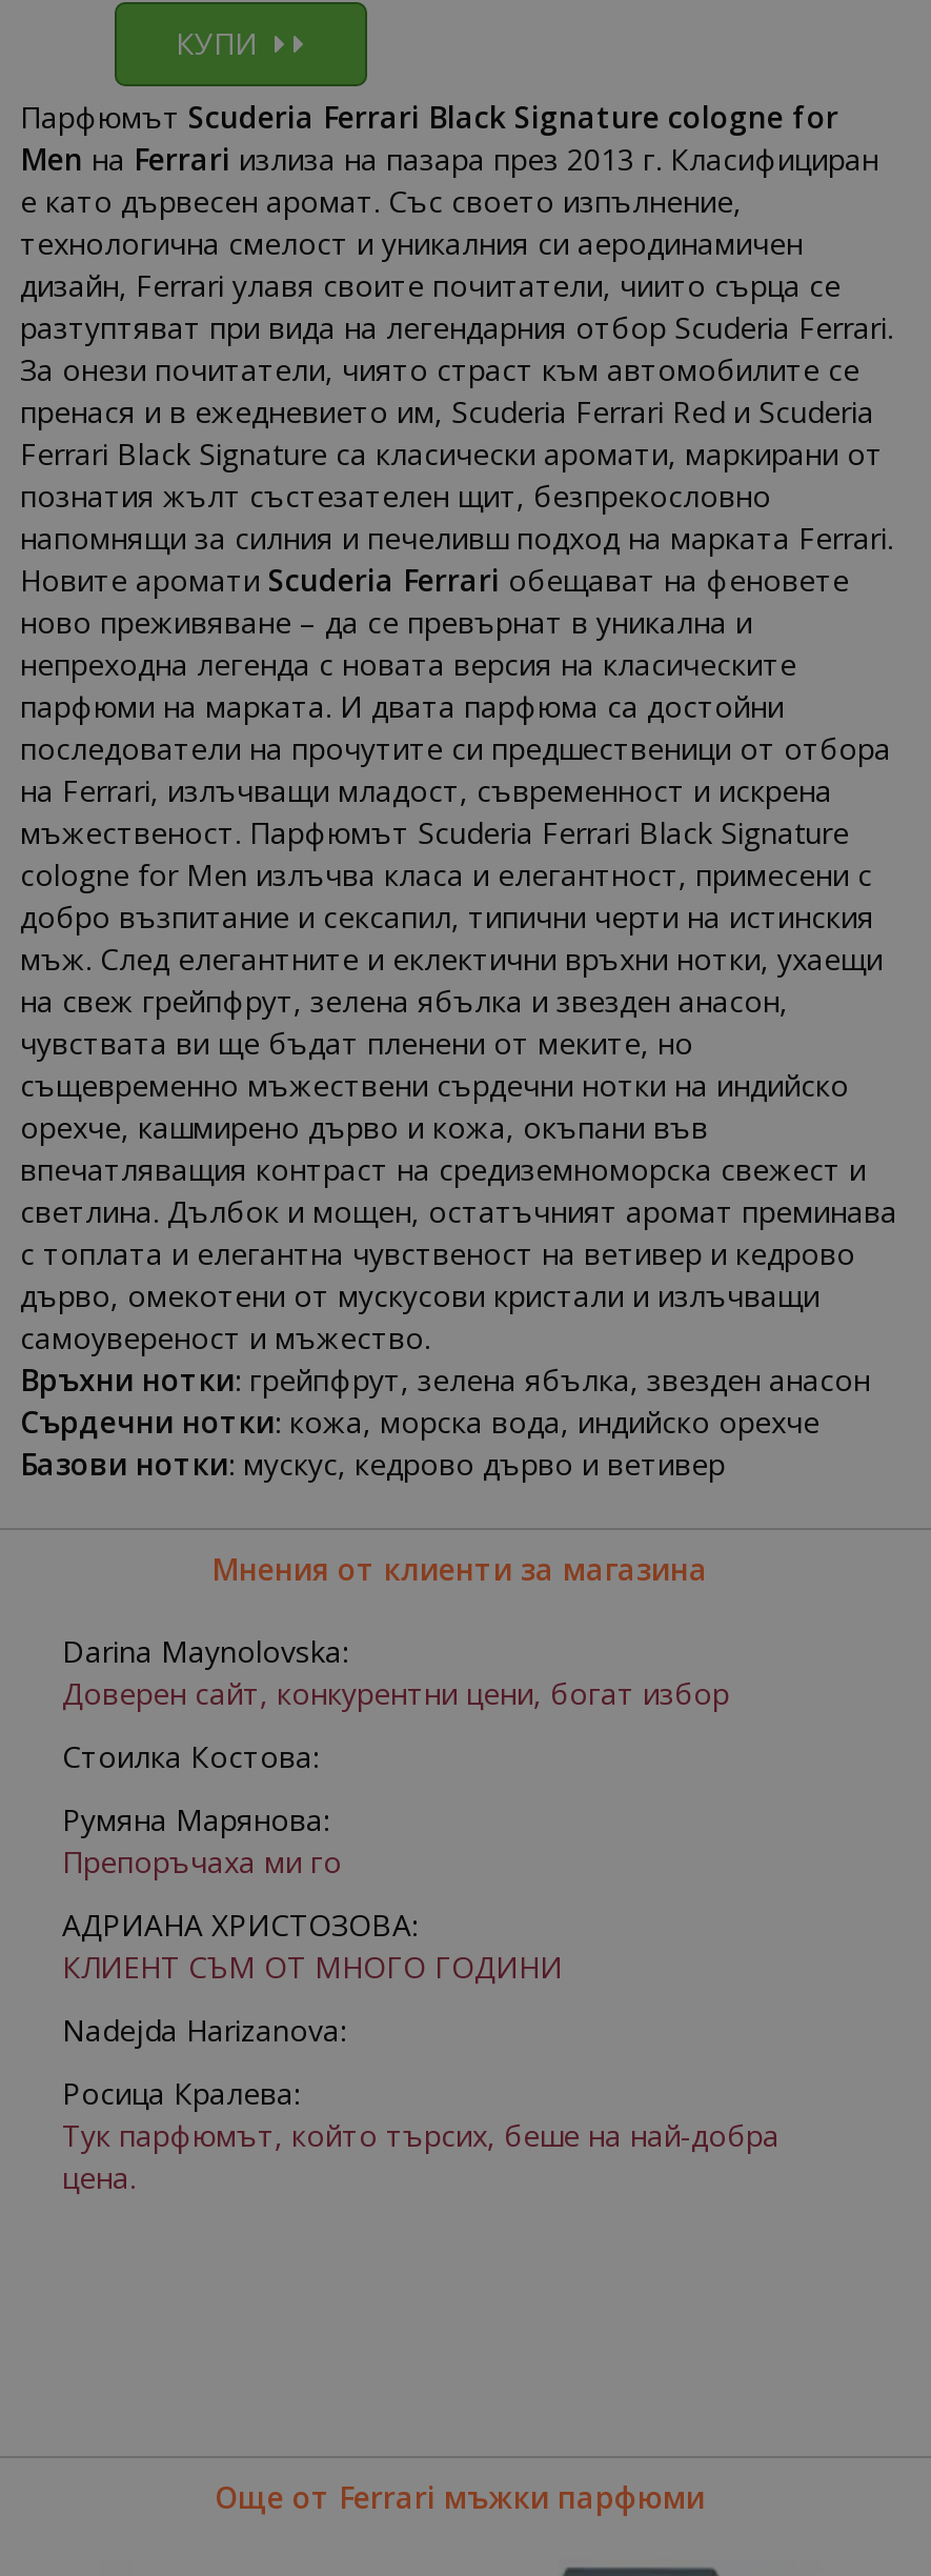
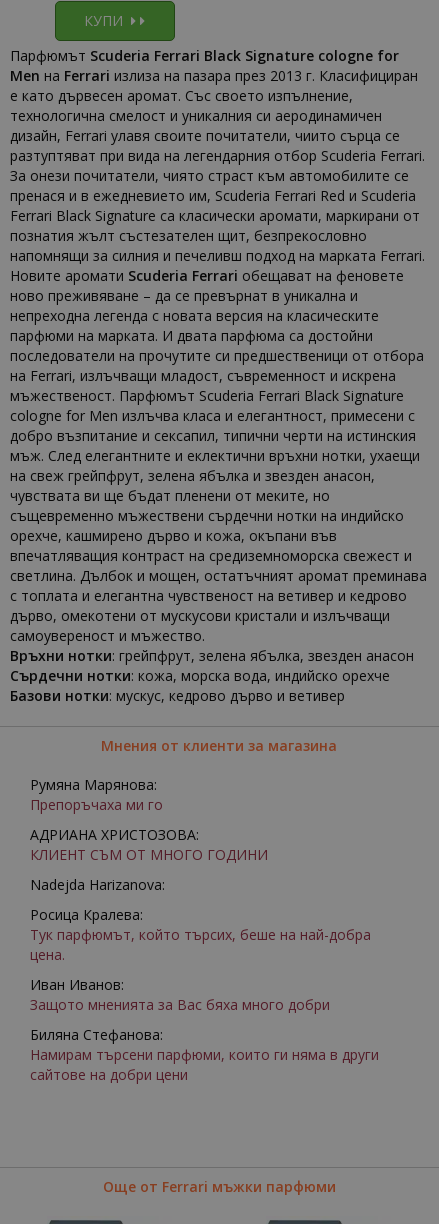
[62,1631,729,1776] Darina Maynolovska: | Доверен сайт, конкурентни цени, богат избор | Стоилка Костова: -> none
moved [62,1799,780,2197] -> [30,775,371,964]: Румяна Марянова: | Препоръчаха ми го | АДРИАНА ХРИСТОЗОВА: | КЛИЕНТ СЪМ ОТ МНОГО ГОДИНИ | Nadejda Harizanova: | Росица Кралева: | Тук парфюмът, който търсих, беше на най-добра | цена.
none -> [30,975,379,1084] Иван Иванов: | Защото мненията за Вас бяха много добри | Биляна Стефанова: | Намирам търсени парфюми, които ги няма в други | сайтове на добри цени

